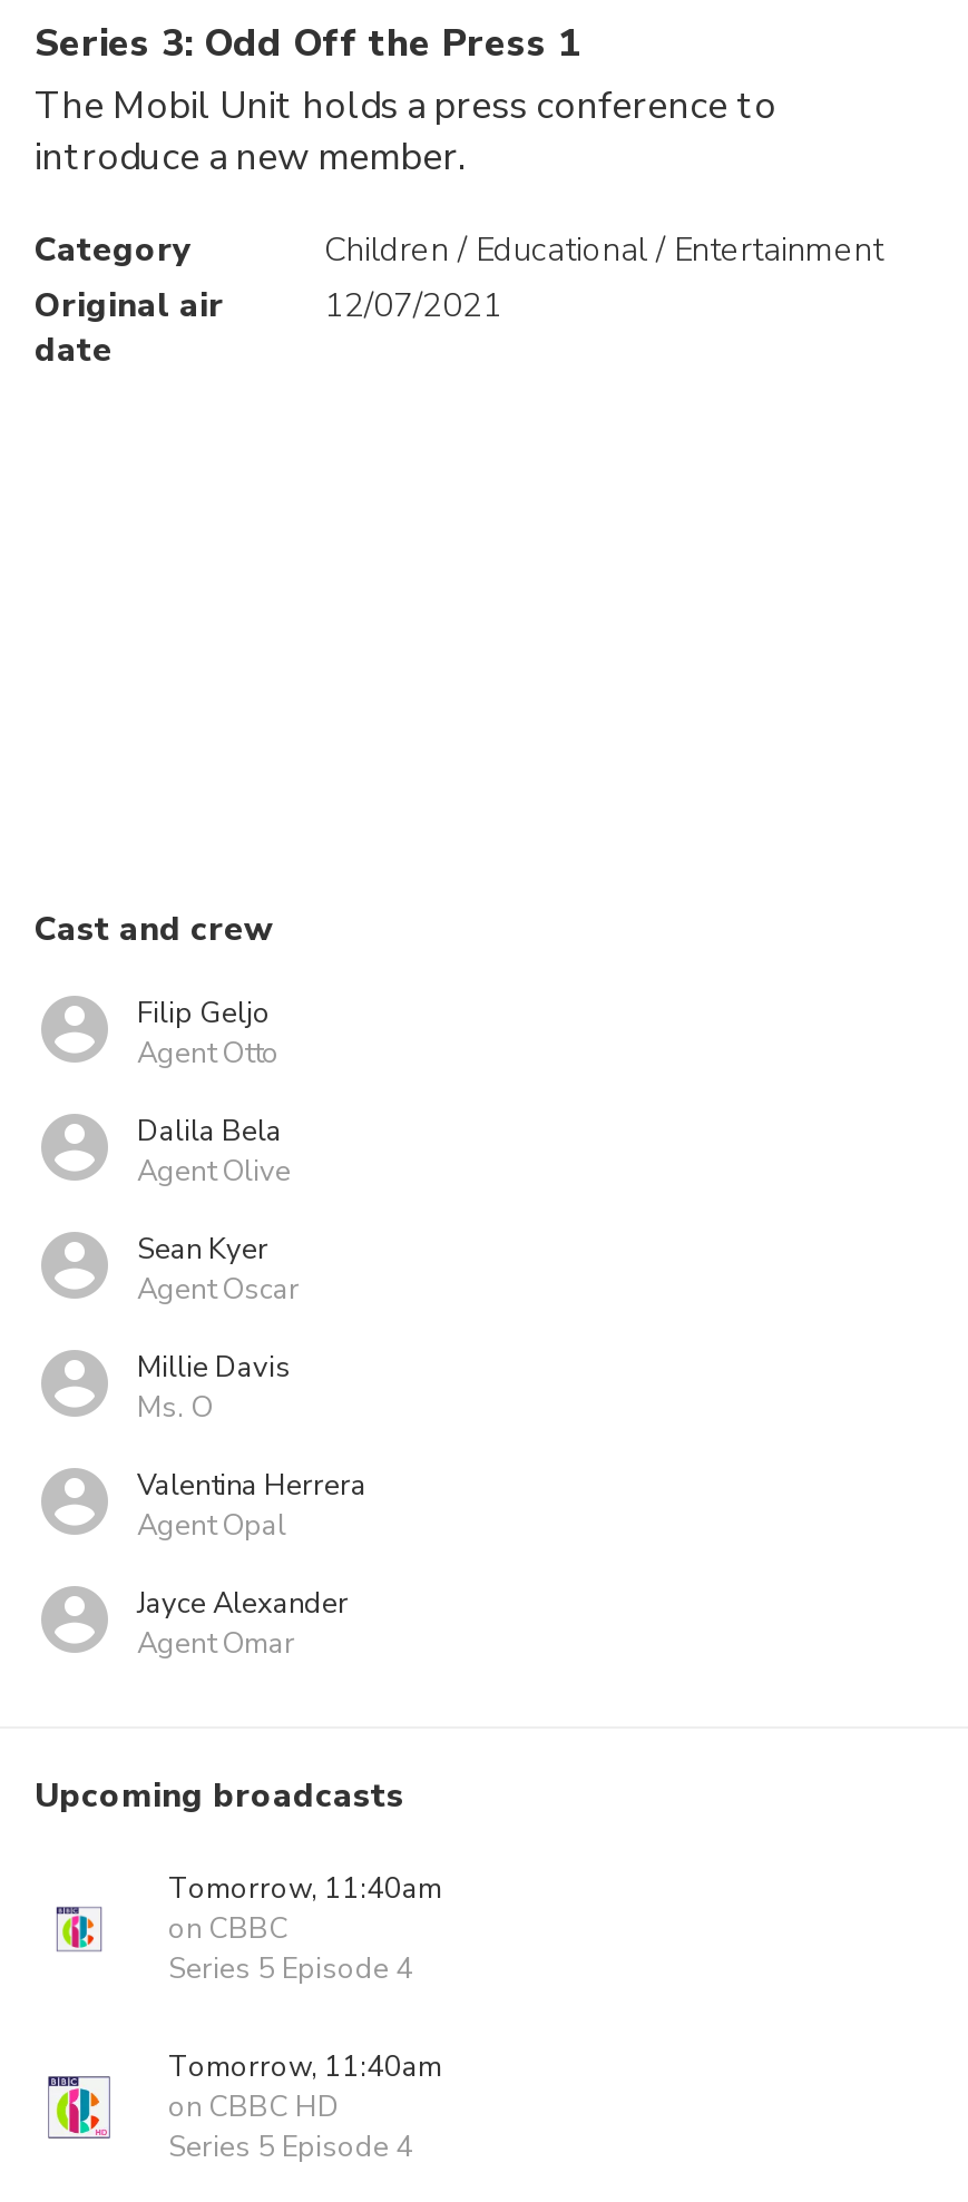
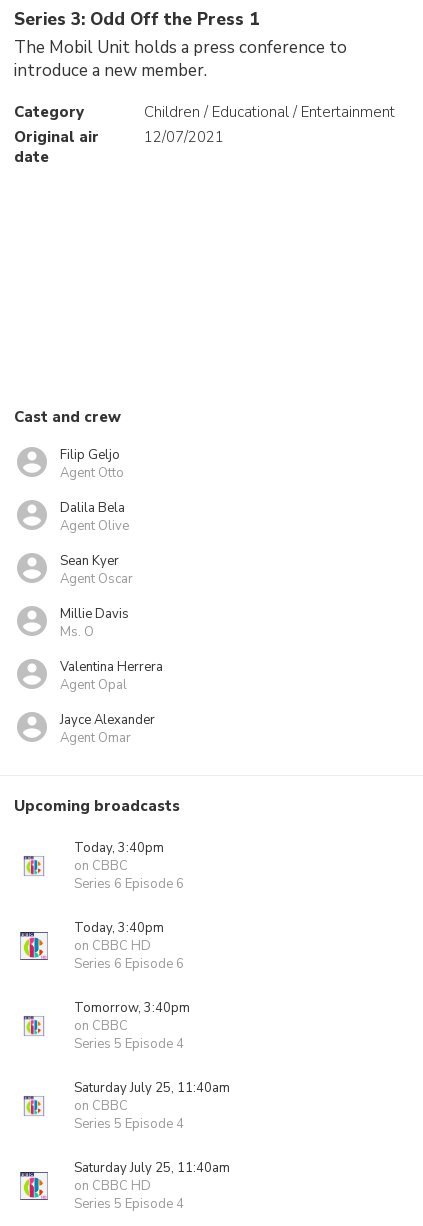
[168,1869,442,1909] Tomorrow, 11:40am -> [74,839,190,1017] Today, 3:40pm | on CBBC | Series 6 Episode 6 | Today, 3:40pm | on CBBC HD | Series 6 Episode 6 | Tomorrow, 3:40pm
[168,2047,442,2087] Tomorrow, 11:40am -> [74,1079,230,1177] Saturday July 25, 11:40am | on CBBC | Series 5 Episode 4 | Saturday July 25, 11:40am

